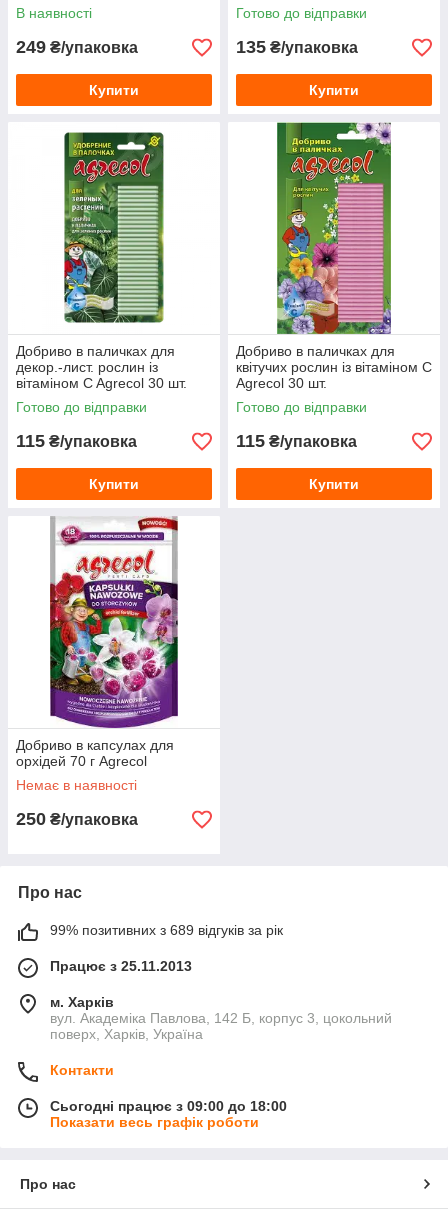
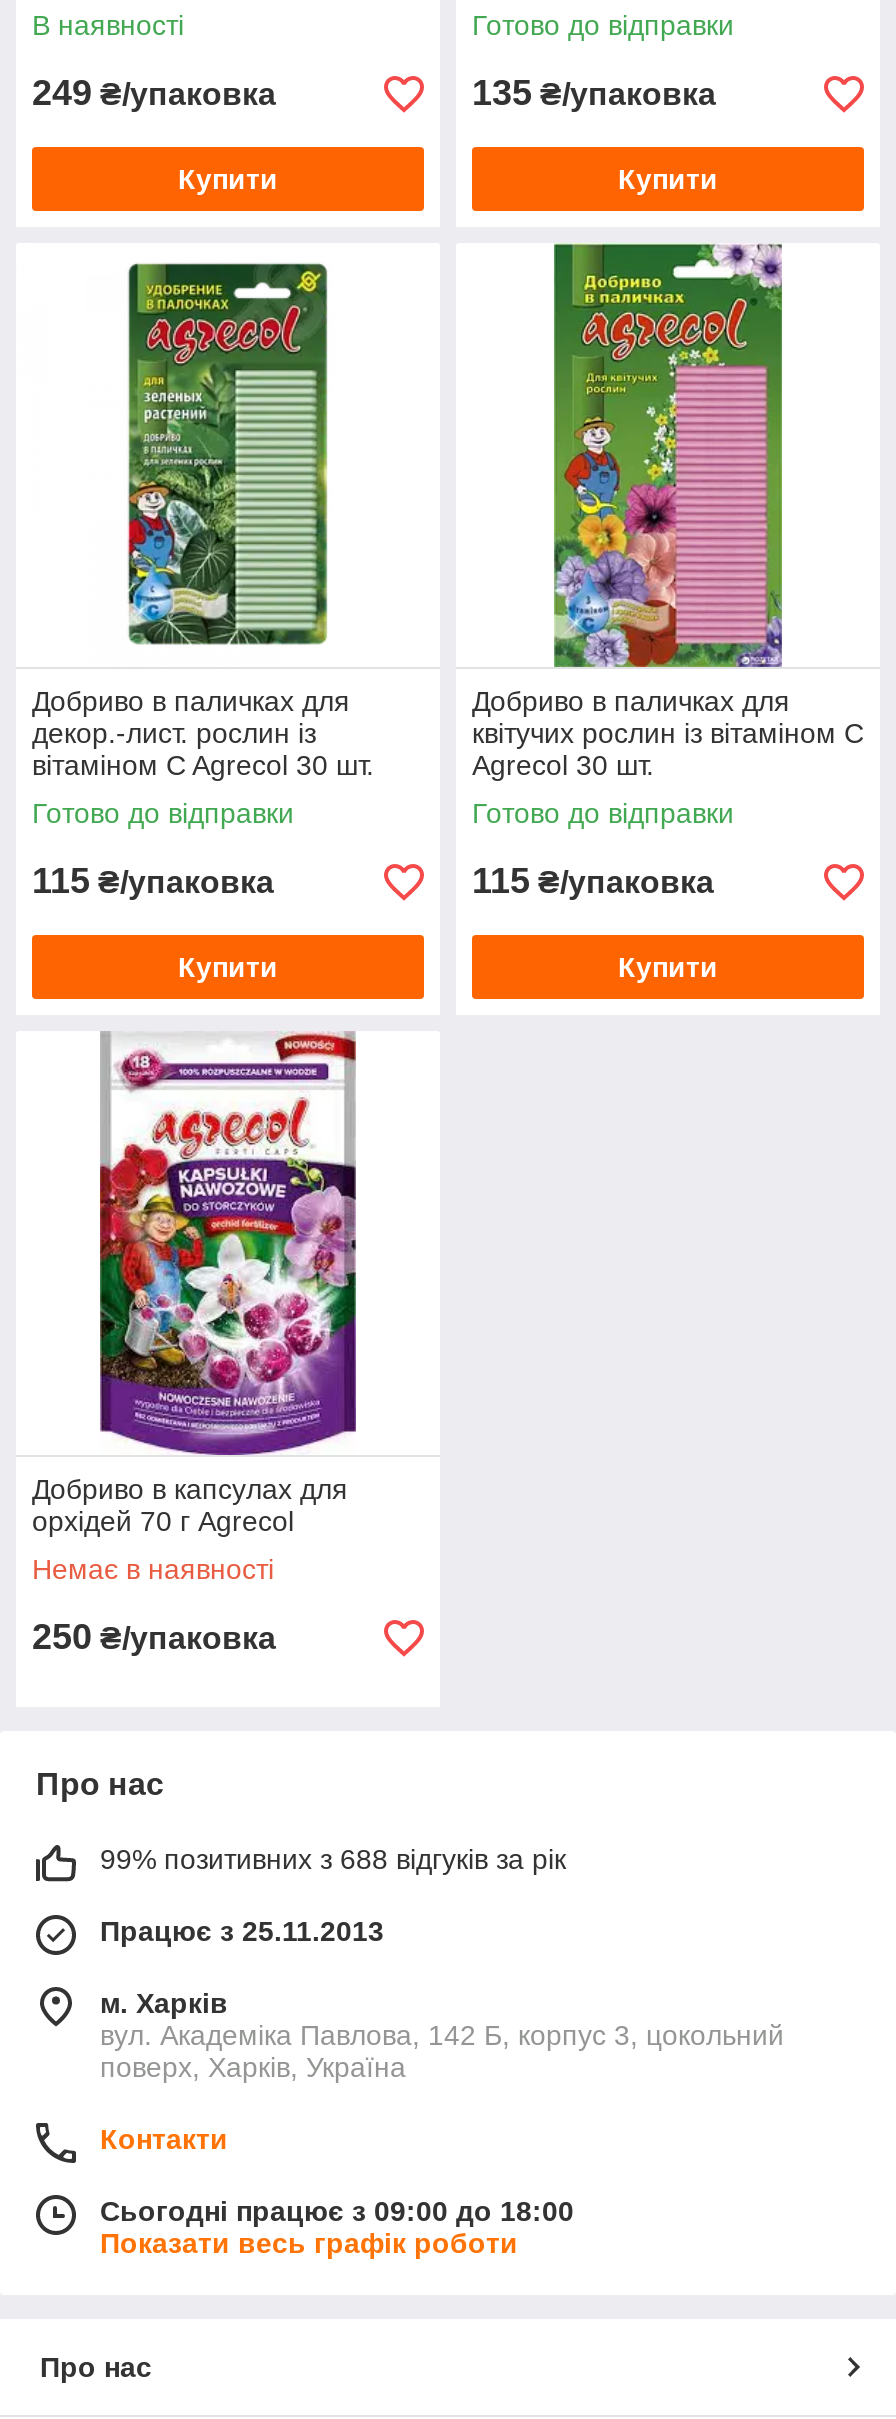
[50,922,283,938] 99% позитивних з 689 відгуків за рік -> [100,1843,566,1875] 99% позитивних з 688 відгуків за рік

